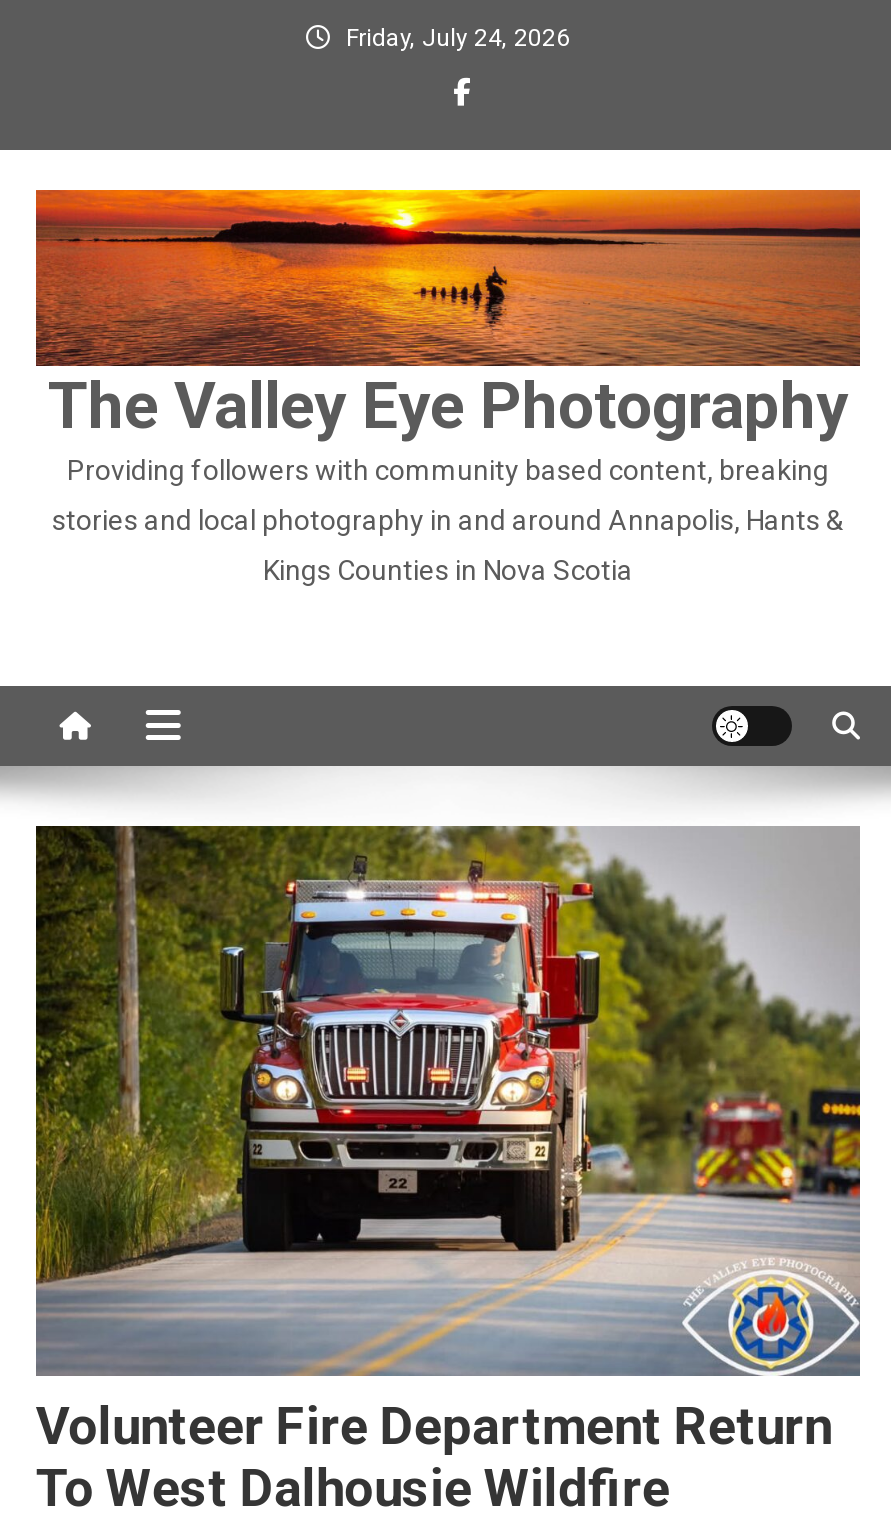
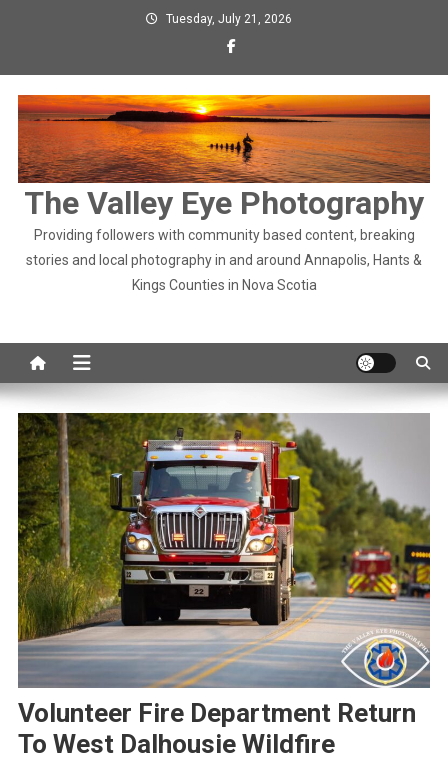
[346,24,570,52] Friday, July 24, 2026 -> [166,12,292,26] Tuesday, July 21, 2026

